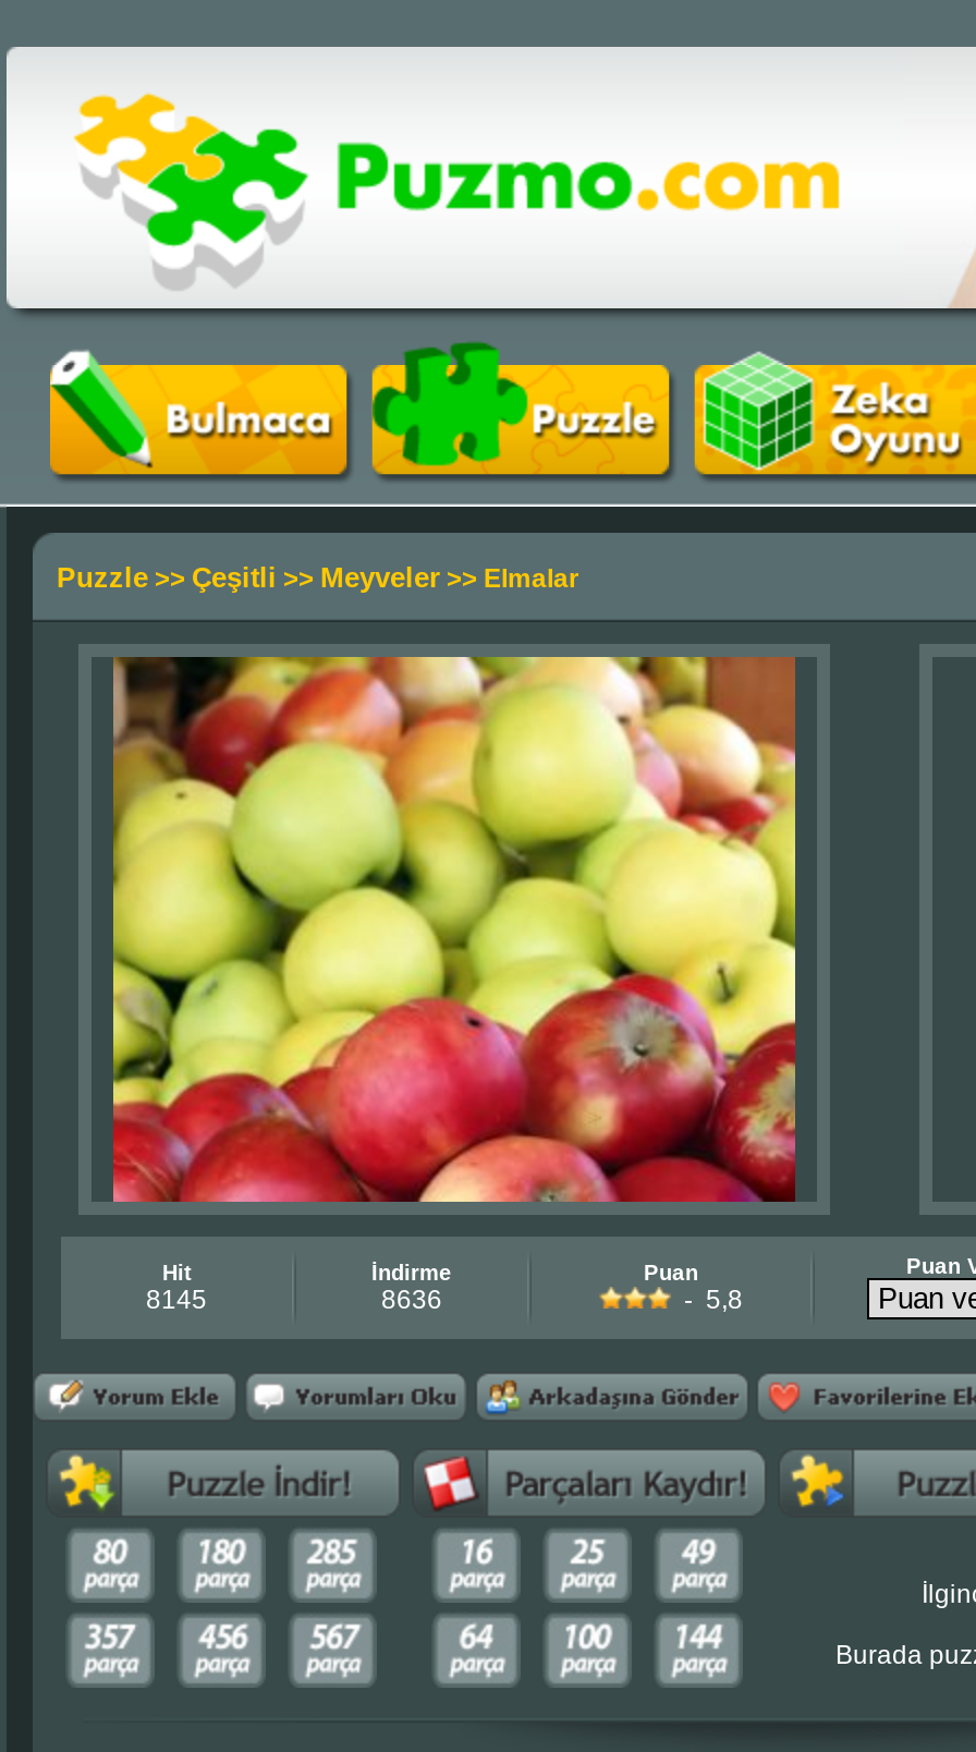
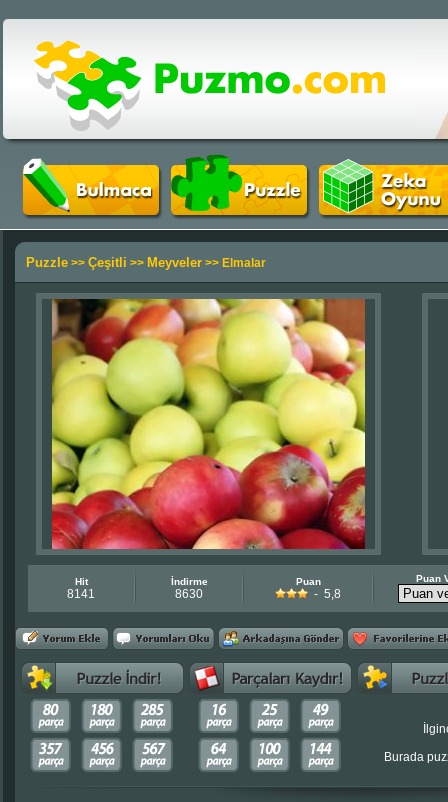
[146,1285,207,1315] 8145 -> [67,587,95,601] 8141
[381,1285,442,1315] 8636 -> [175,587,203,601] 8630

